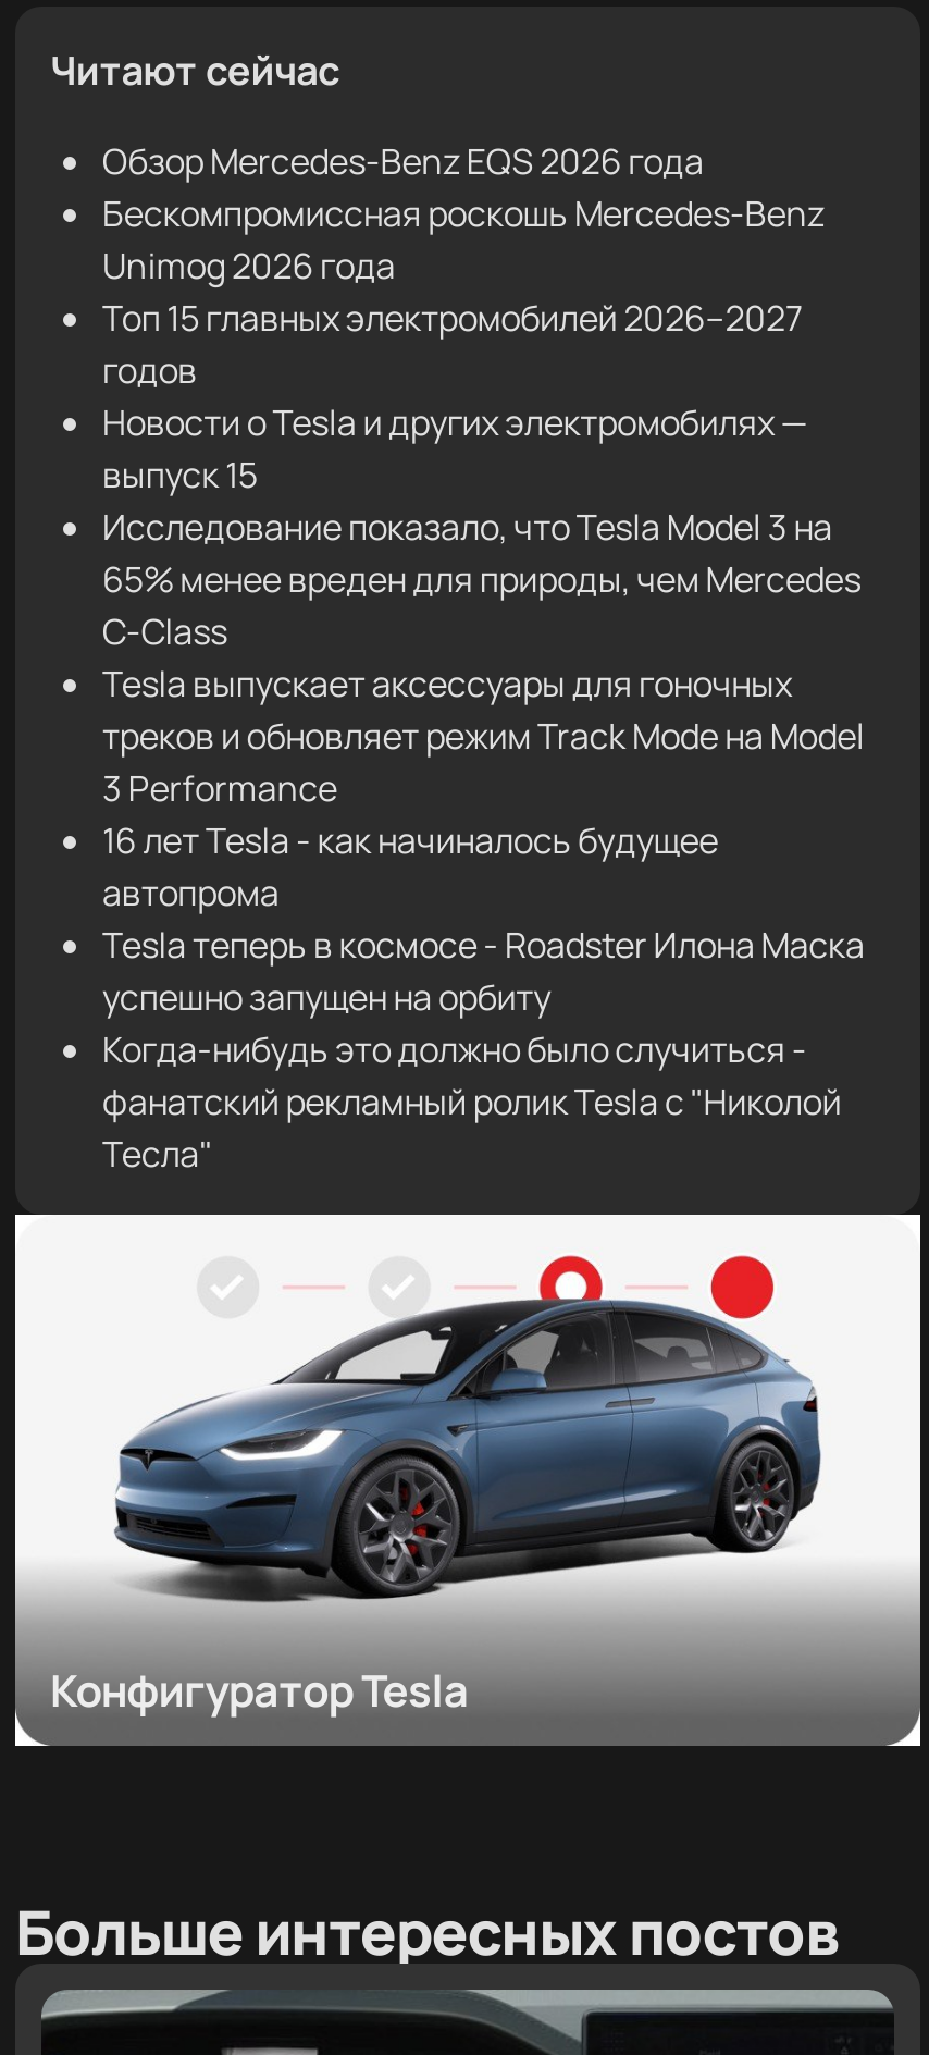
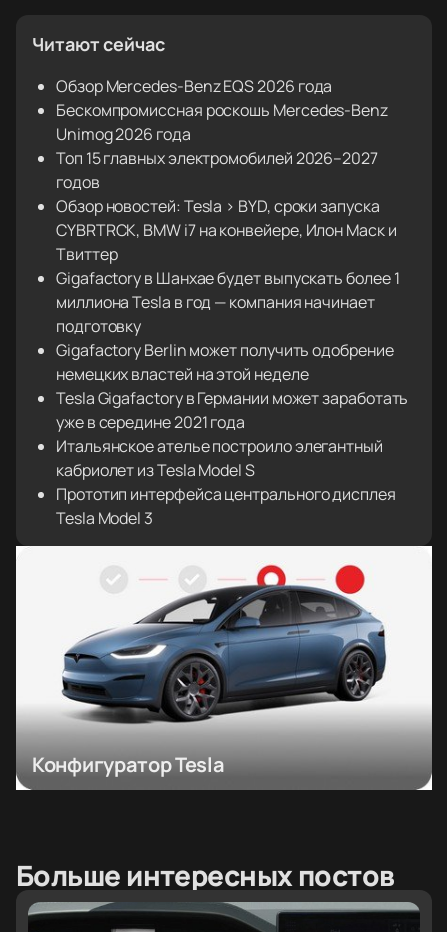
[102,399,865,1179] Новости о Tesla и других электромобилях — | выпуск 15 | Исследование показало, что Tesla Model 3 на | 65% менее вреден для природы, чем Mercedes | C-Class | Tesla выпускает аксессуары для гоночных | треков и обновляет режим Track Mode на Model | 3 Performance | 16 лет Tesla - как начиналось будущее | автопрома | Tesla теперь в космосе - Roadster Илона Маска | успешно запущен на орбиту | Когда-нибудь это должно было случиться - | фанатский рекламный ролик Tesla с "Николой | Тесла" -> [56,195,408,529] Обзор новостей: Tesla > BYD, сроки запуска | CYBRTRCK, BMW i7 на конвейере, Илон Маск и | Твиттер | Gigafactory в Шанхае будет выпускать более 1 | миллиона Tesla в год — компания начинает | подготовку | Gigafactory Berlin может получить одобрение | немецких властей на этой неделе | Tesla Gigafactory в Германии может заработать | уже в середине 2021 года | Итальянское ателье построило элегантный | кабриолет из Tesla Model S | Прототип интерфейса центрального дисплея | Tesla Model 3

